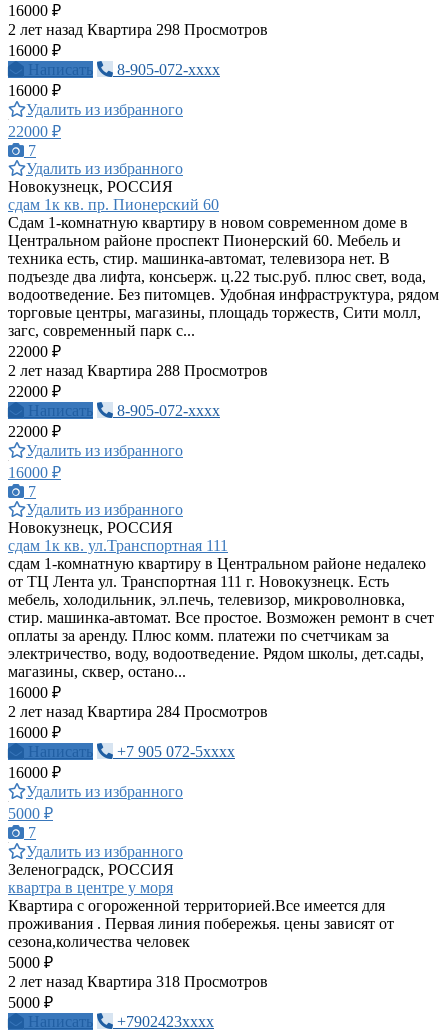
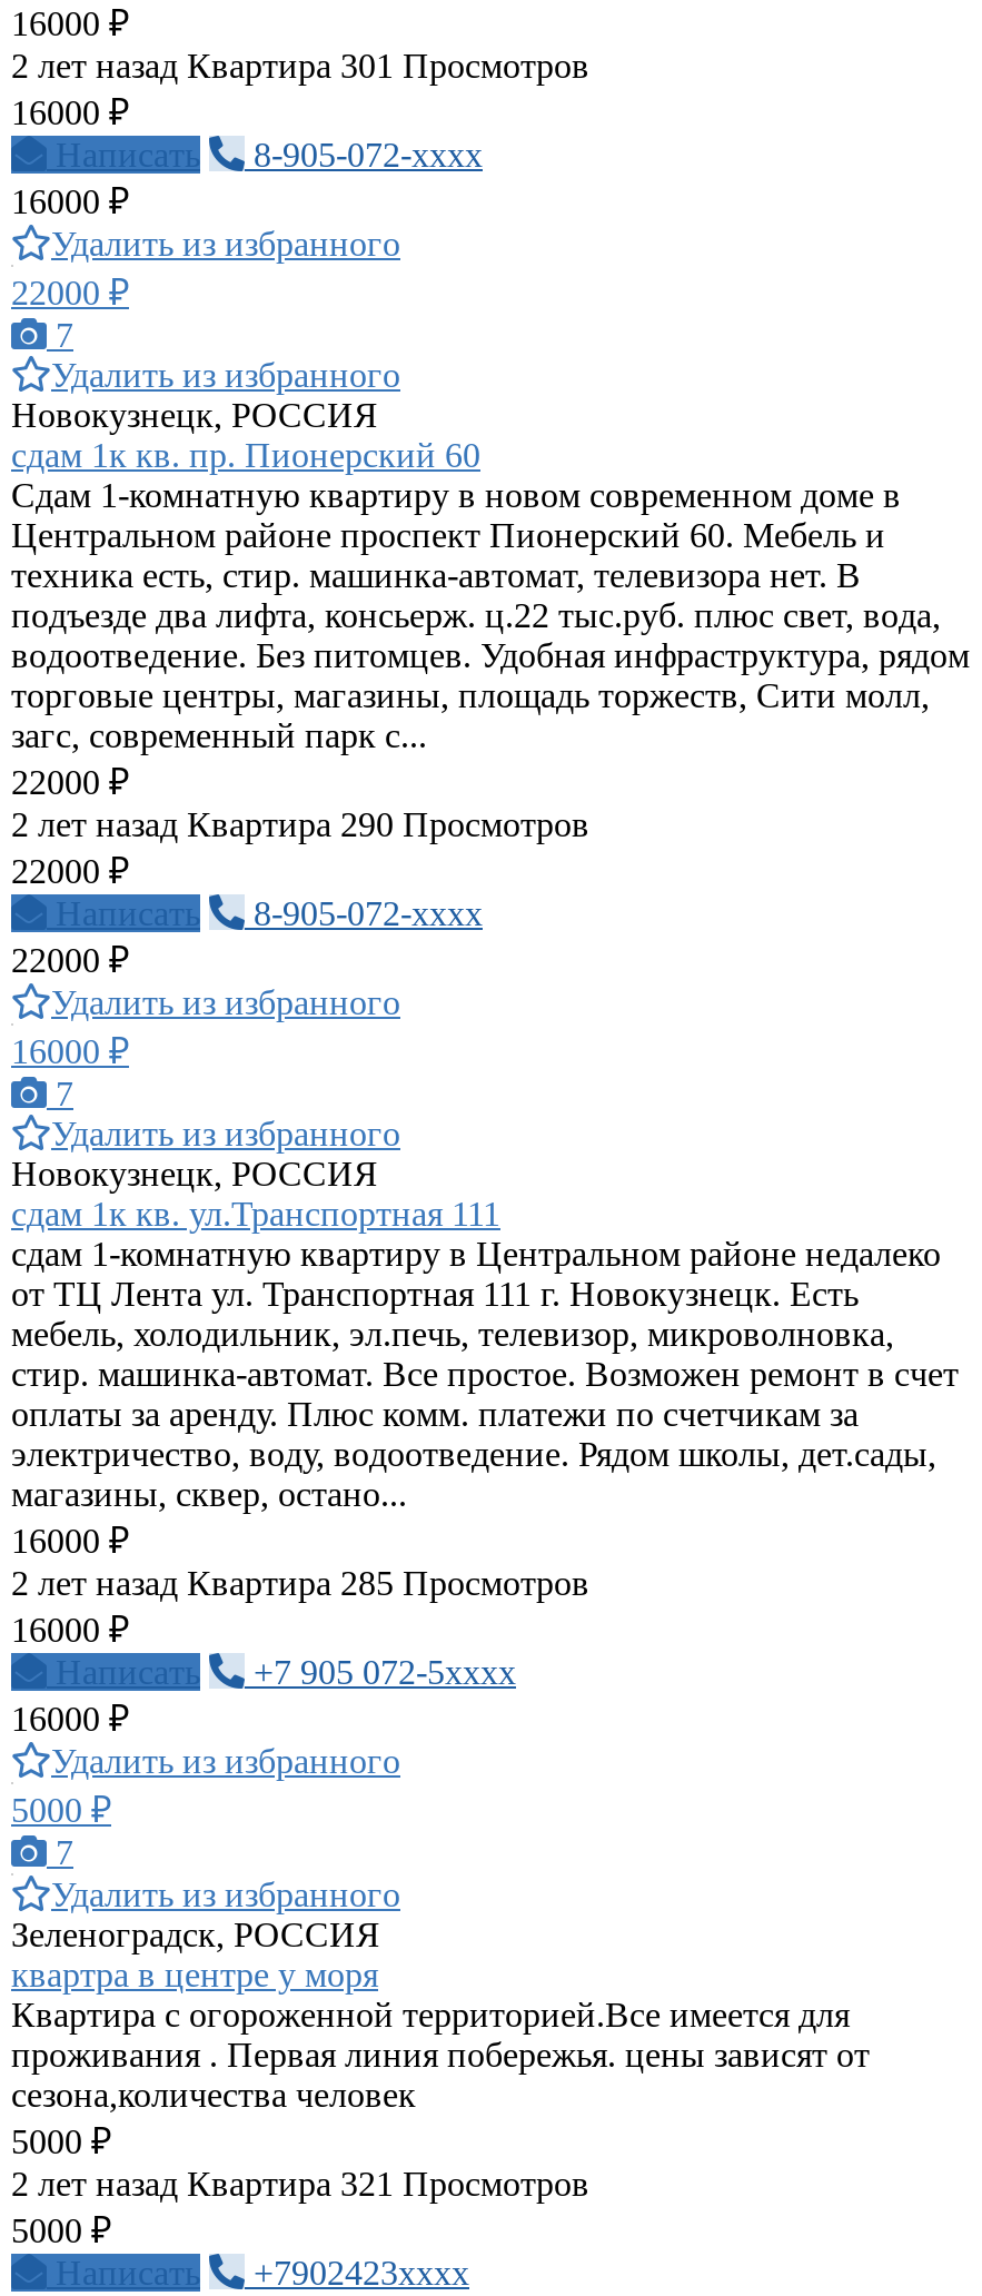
[8,21,268,38] 2 лет назад Квартира 298 Просмотров -> [11,47,589,85] 2 лет назад Квартира 301 Просмотров
[8,362,268,379] 2 лет назад Квартира 288 Просмотров -> [11,805,589,843] 2 лет назад Квартира 290 Просмотров
[8,703,268,720] 2 лет назад Квартира 284 Просмотров -> [11,1564,589,1602] 2 лет назад Квартира 285 Просмотров
[8,973,268,990] 2 лет назад Квартира 318 Просмотров -> [11,2165,589,2203] 2 лет назад Квартира 321 Просмотров

